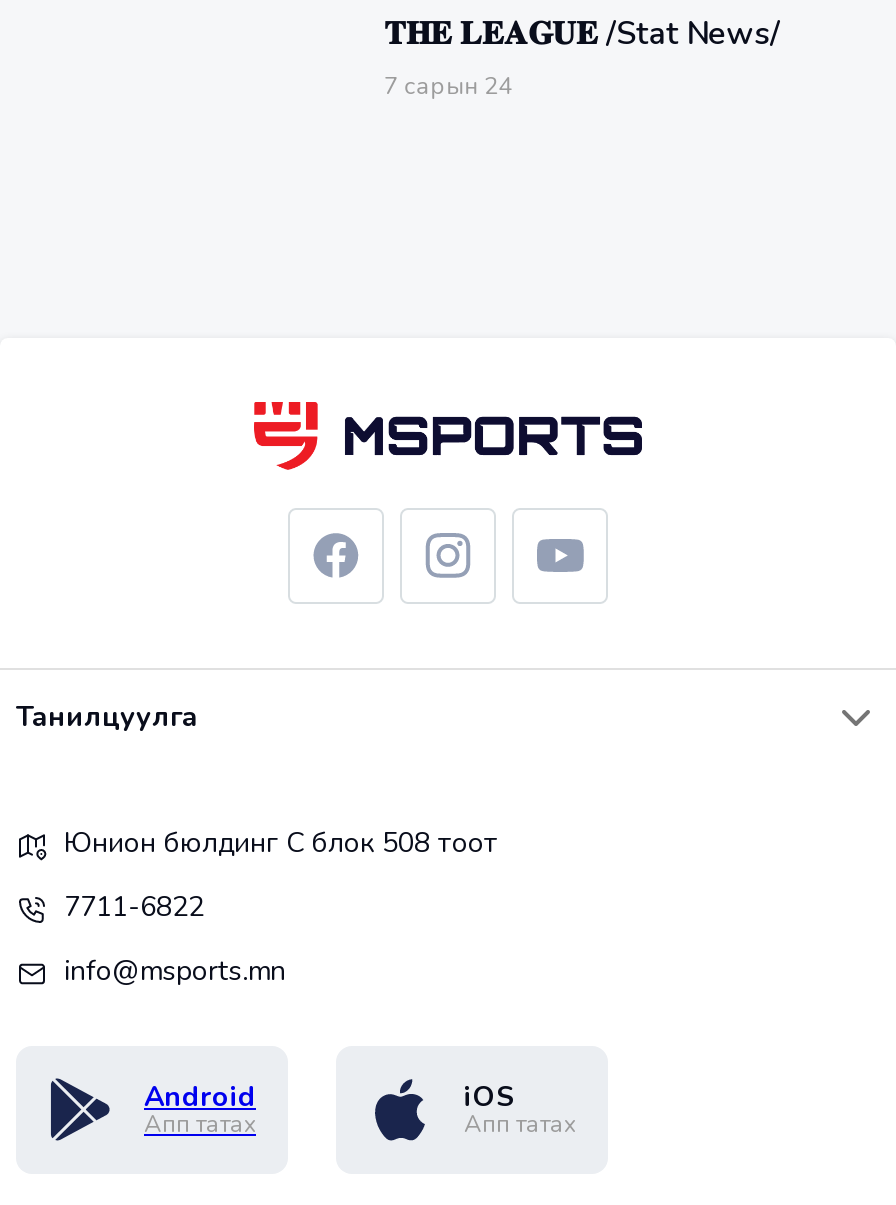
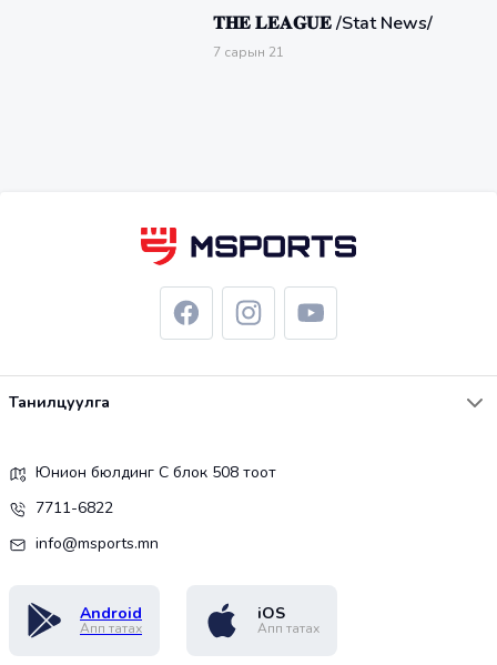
[384,70,512,102] 7 сарын 24 -> [213,43,284,61] 7 сарын 21

